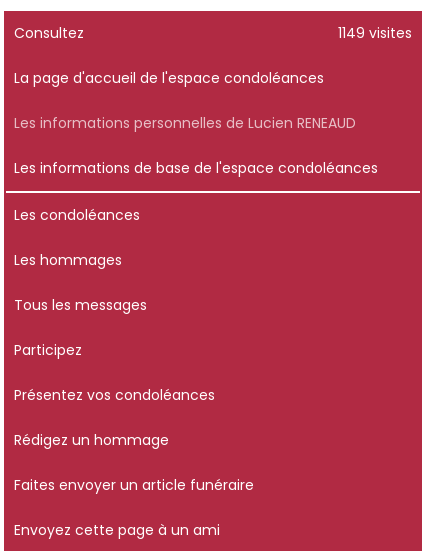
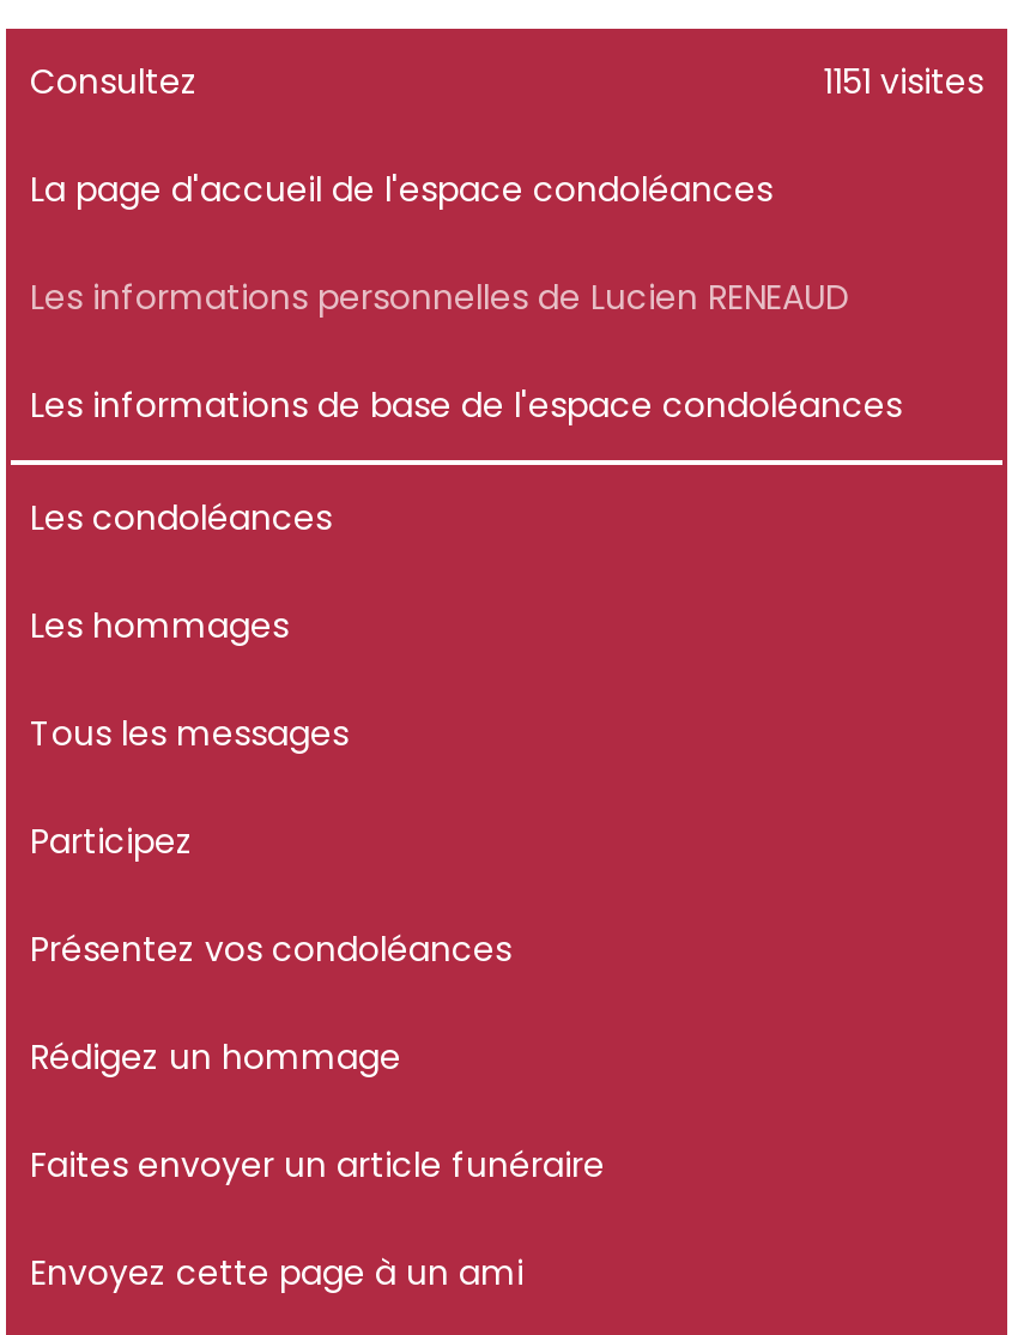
[338,23,412,43] 1149 visites -> [823,58,983,105] 1151 visites

